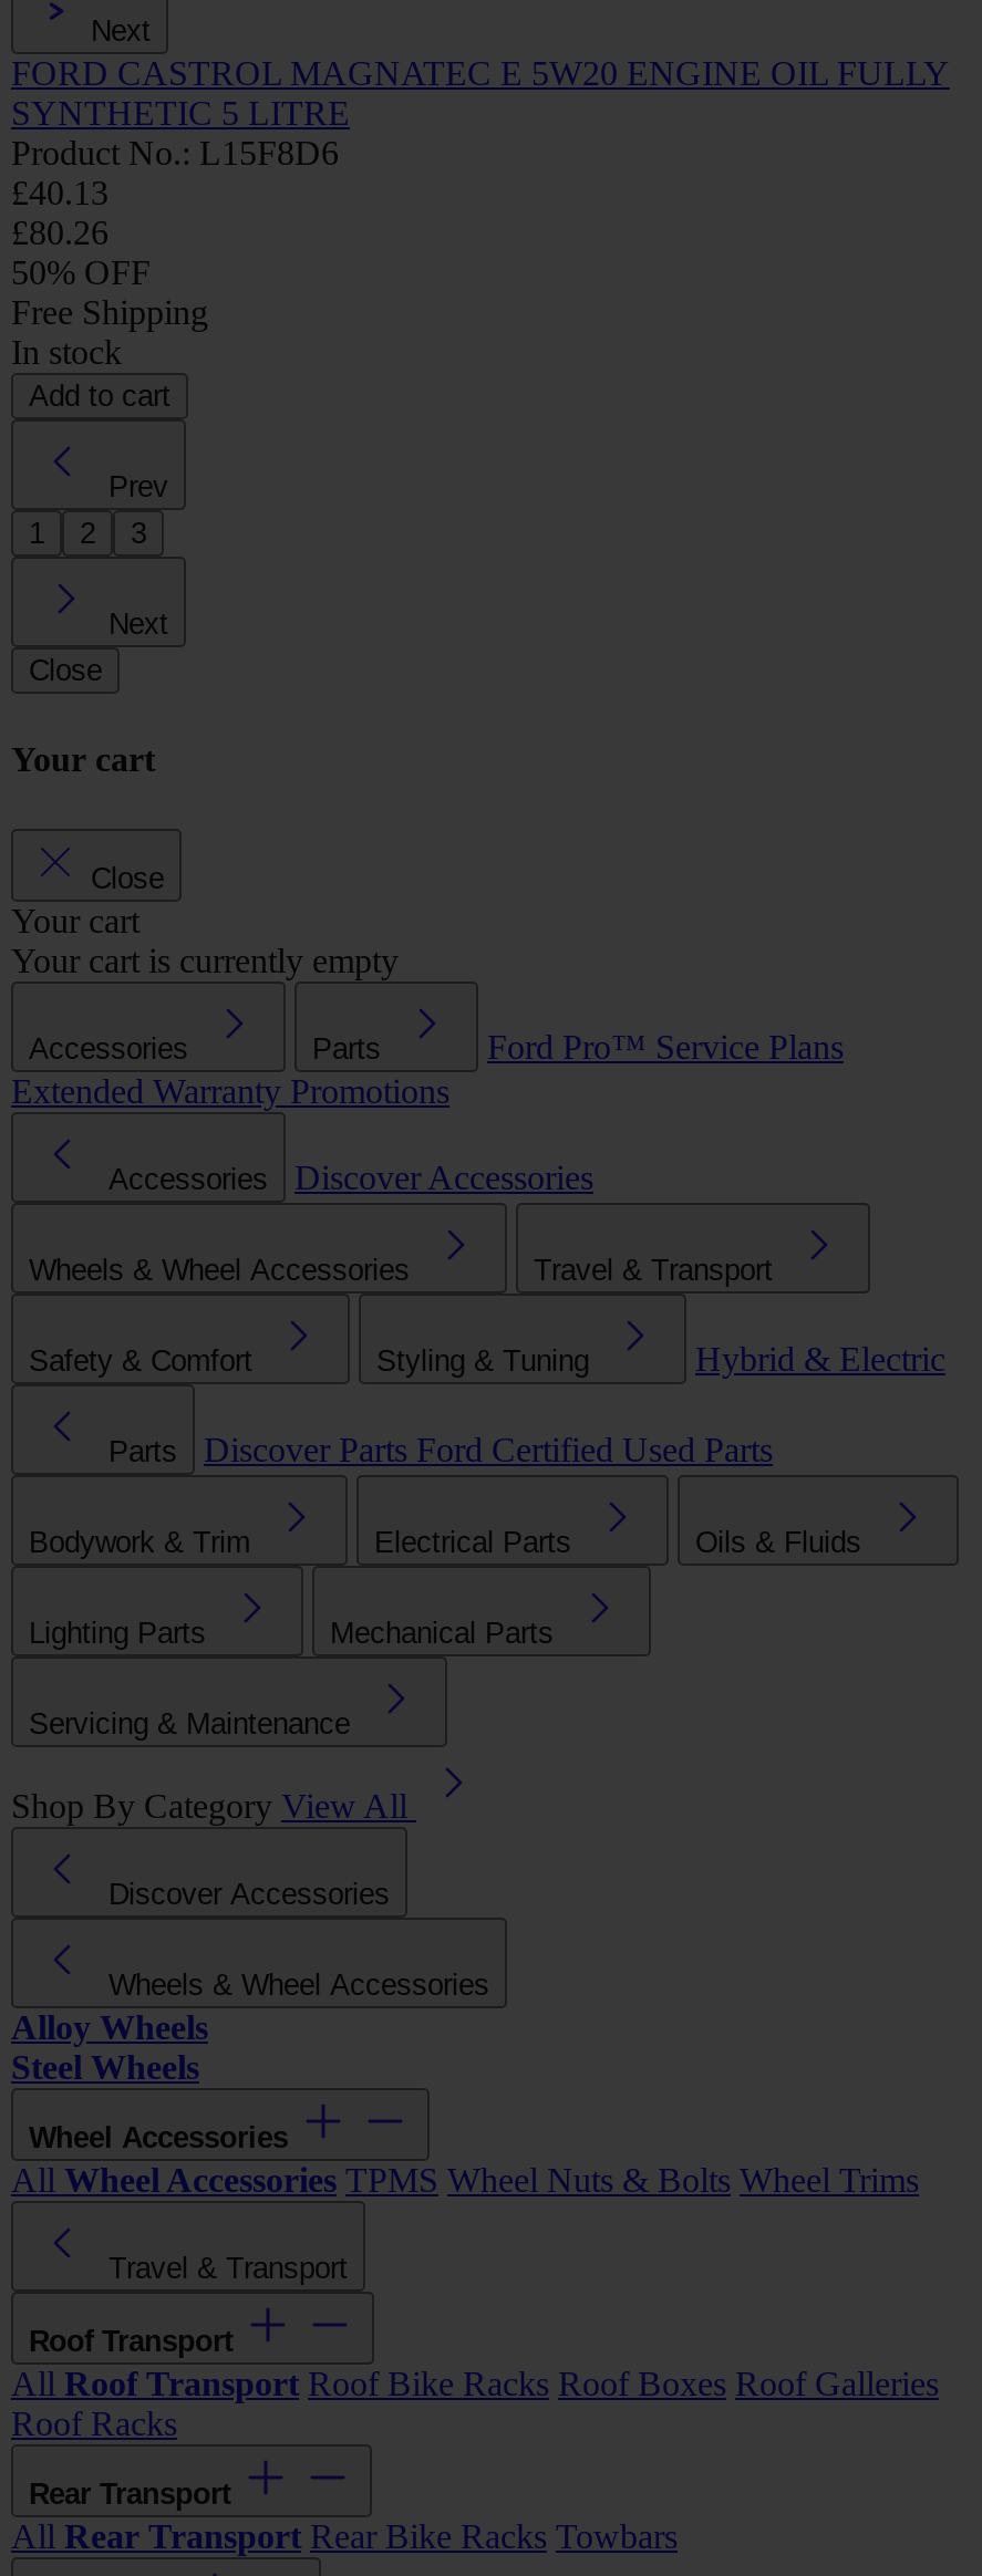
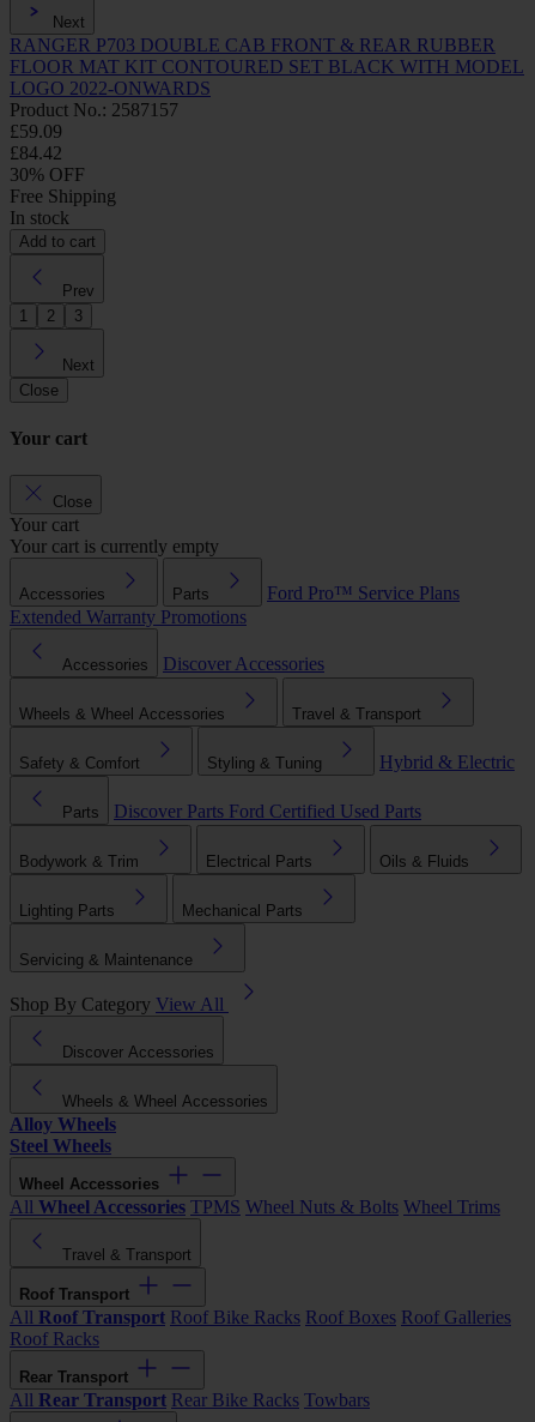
[11,55,950,291] FORD CASTROL MAGNATEC E 5W20 ENGINE OIL FULLY | SYNTHETIC 5 LITRE | Product No.: L15F8D6 | £40.13 | £80.26 | 50% OFF -> [10,34,524,184] RANGER P703 DOUBLE CAB FRONT & REAR RUBBER | FLOOR MAT KIT CONTOURED SET BLACK WITH MODEL | LOGO 2022-ONWARDS | Product No.: 2587157 | £59.09 | £84.42 | 30% OFF

